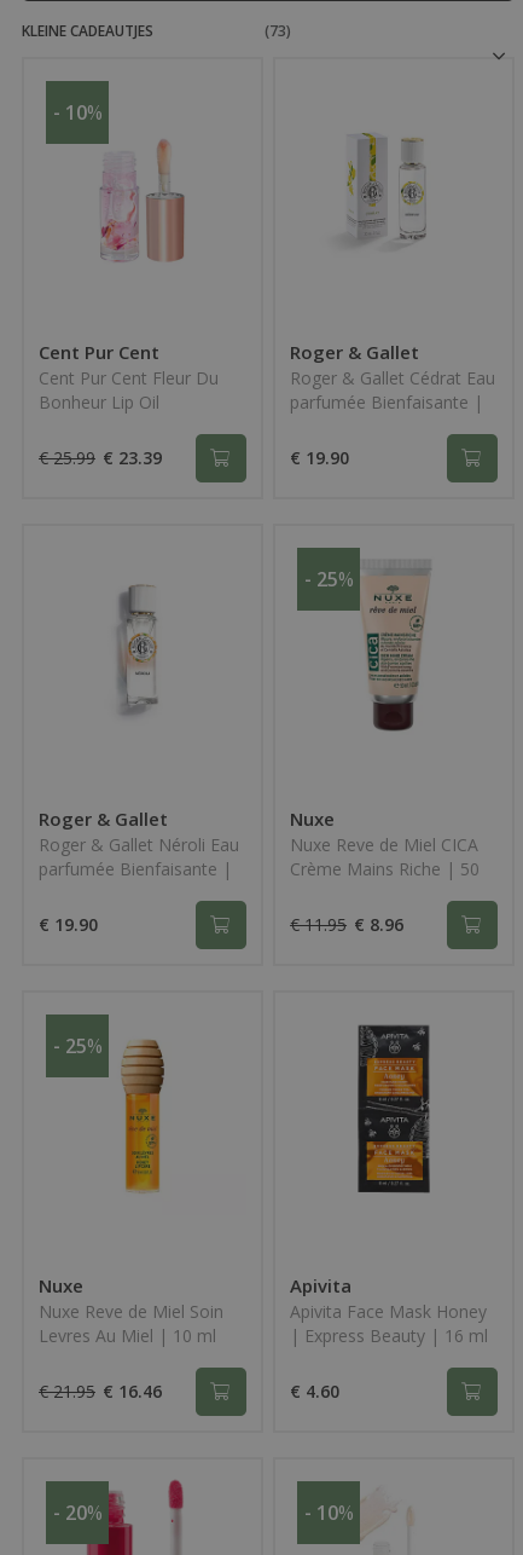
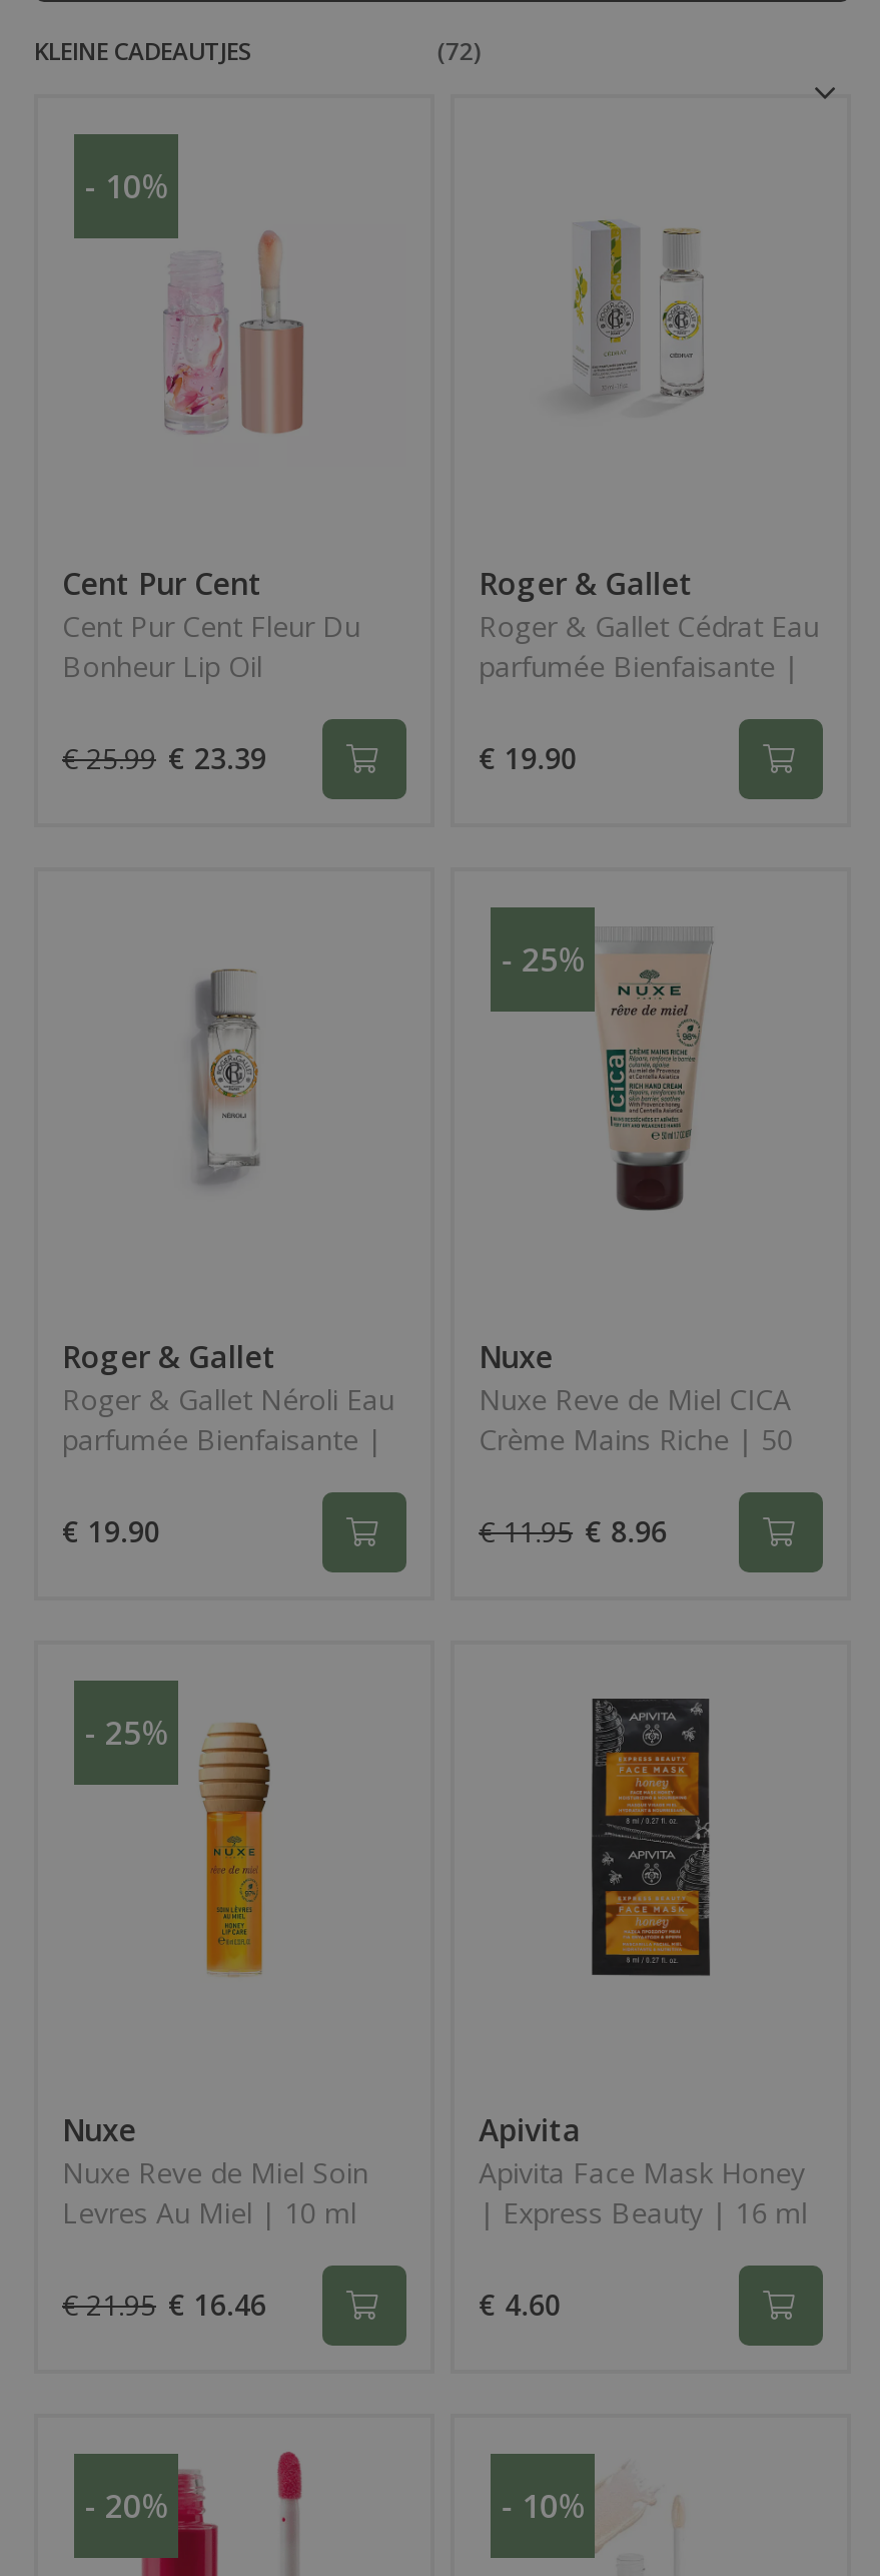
[265,21,291,40] (73) -> [437,34,481,66] (72)

